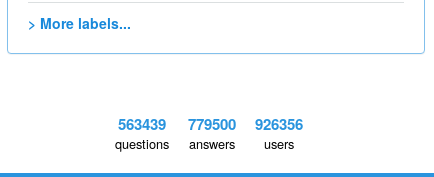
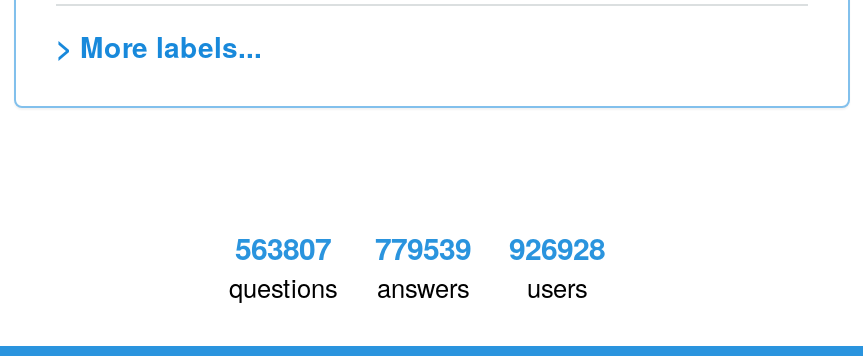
[117,113,165,135] 563439 -> [235,226,331,270] 563807
[187,113,235,135] 779500 -> [375,226,471,270] 779539
[254,113,302,135] 926356 -> [509,226,605,270] 926928

